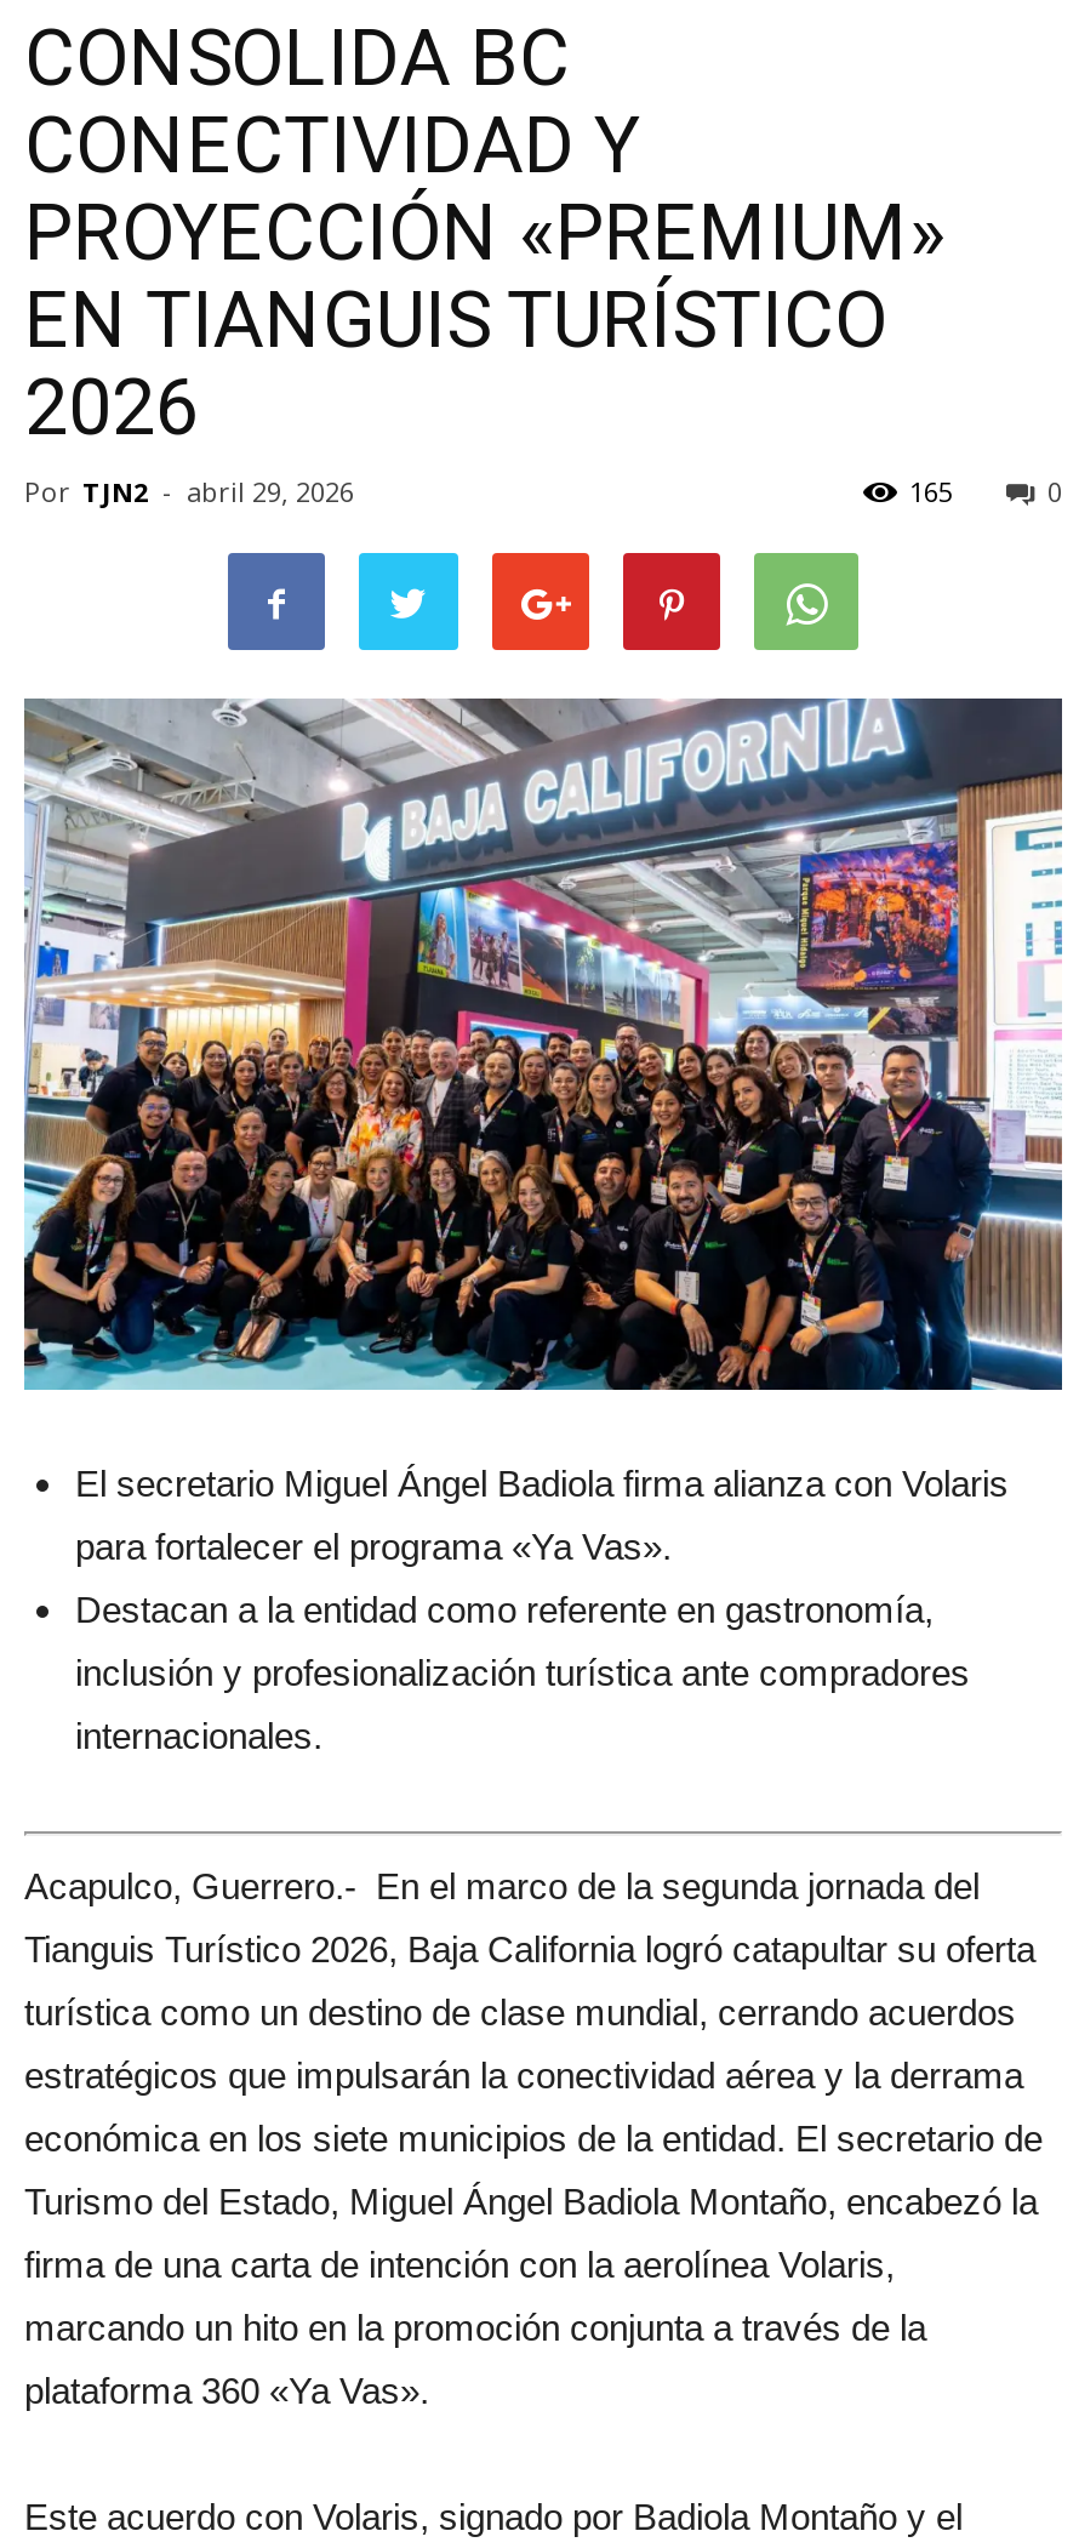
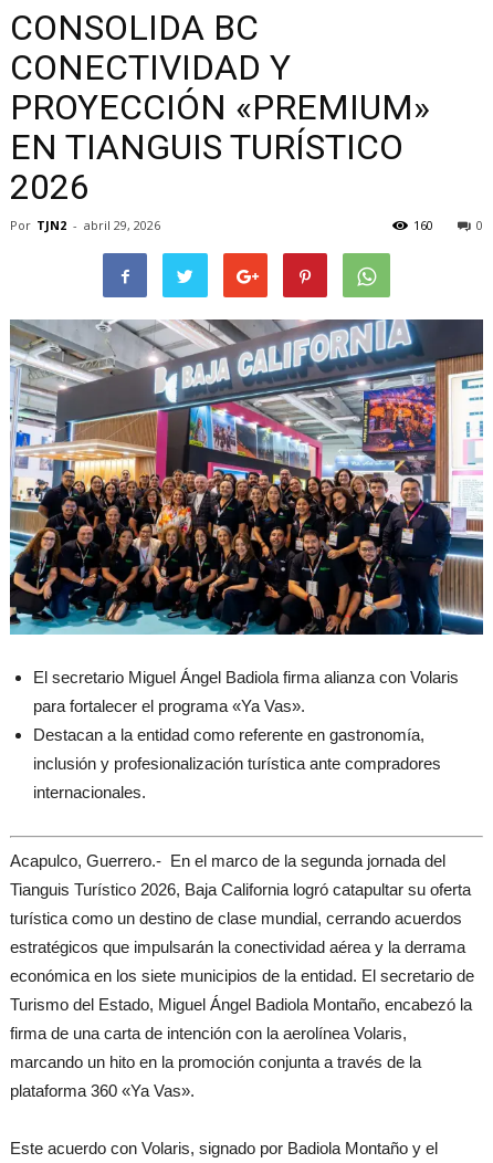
[909,473,953,509] 165 -> [413,217,433,233] 160

